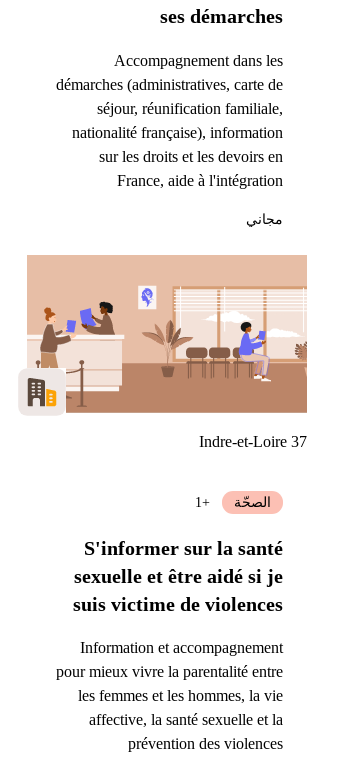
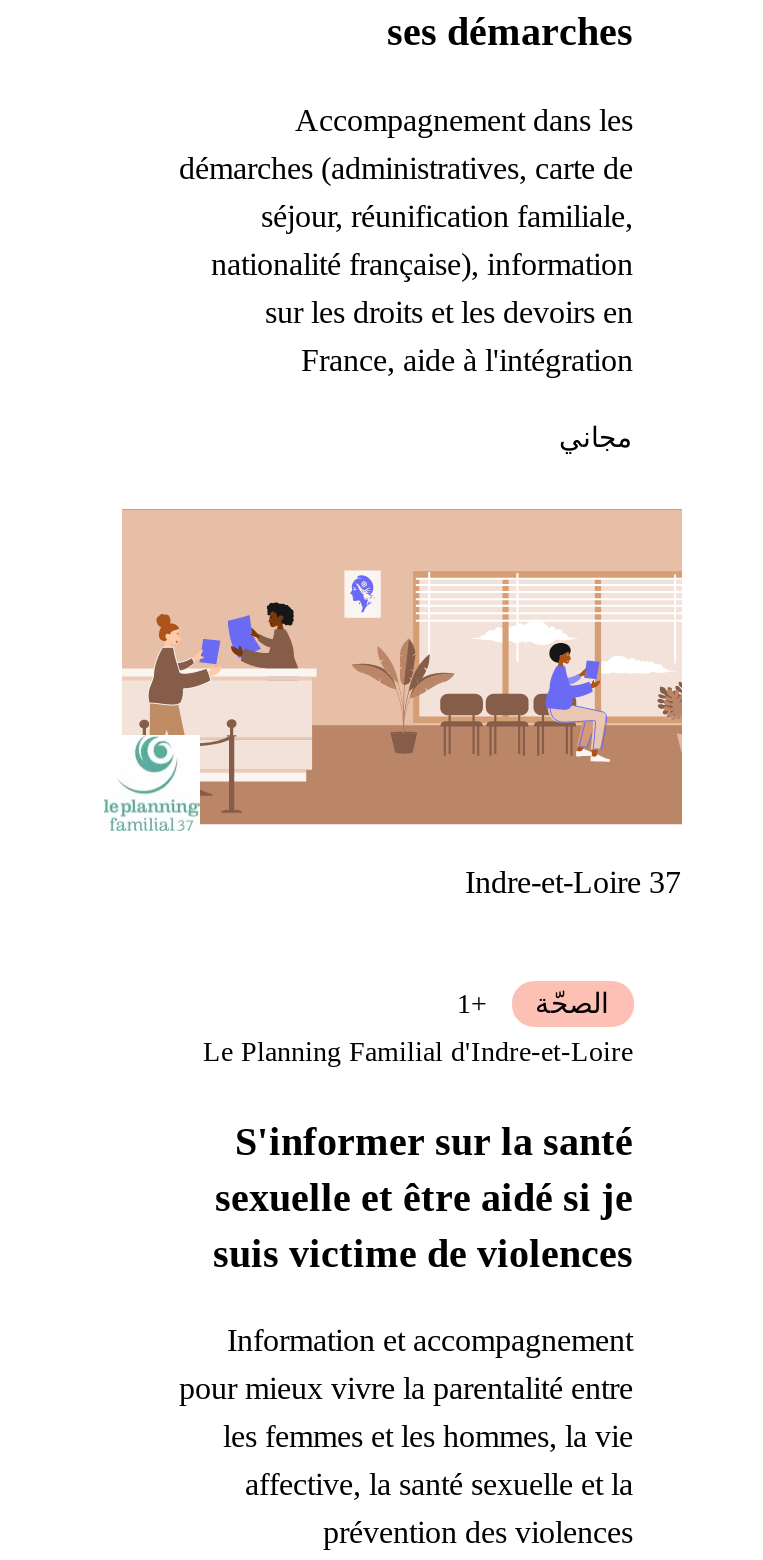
[19,369,78,415] [image] -> [104,734,222,832] [image]
none -> [203,1036,633,1066] Le Planning Familial d'Indre-et-Loire

